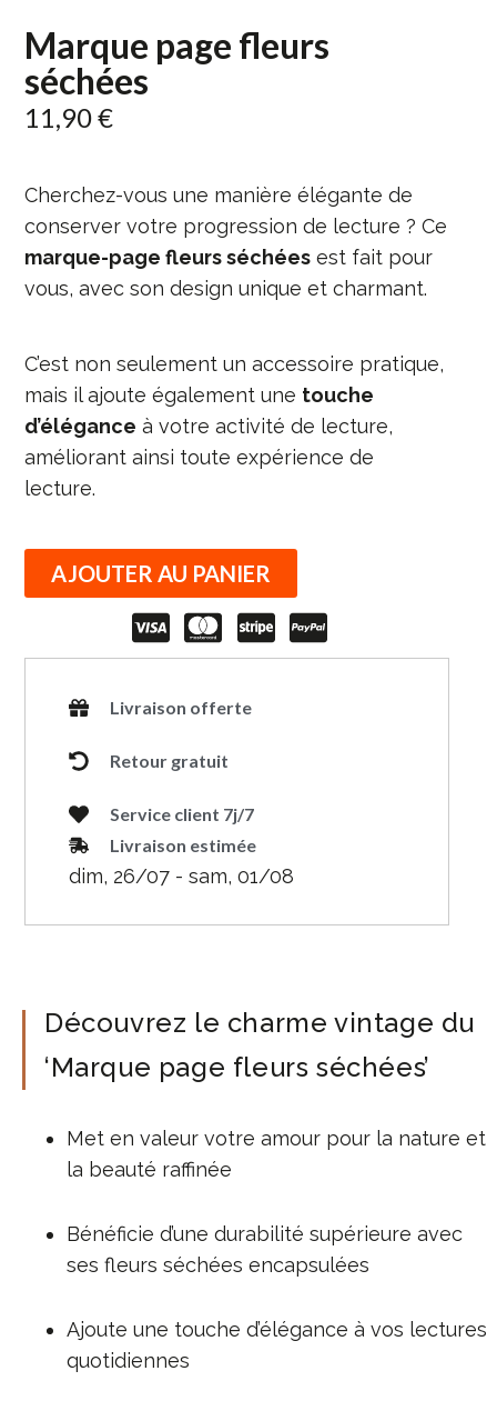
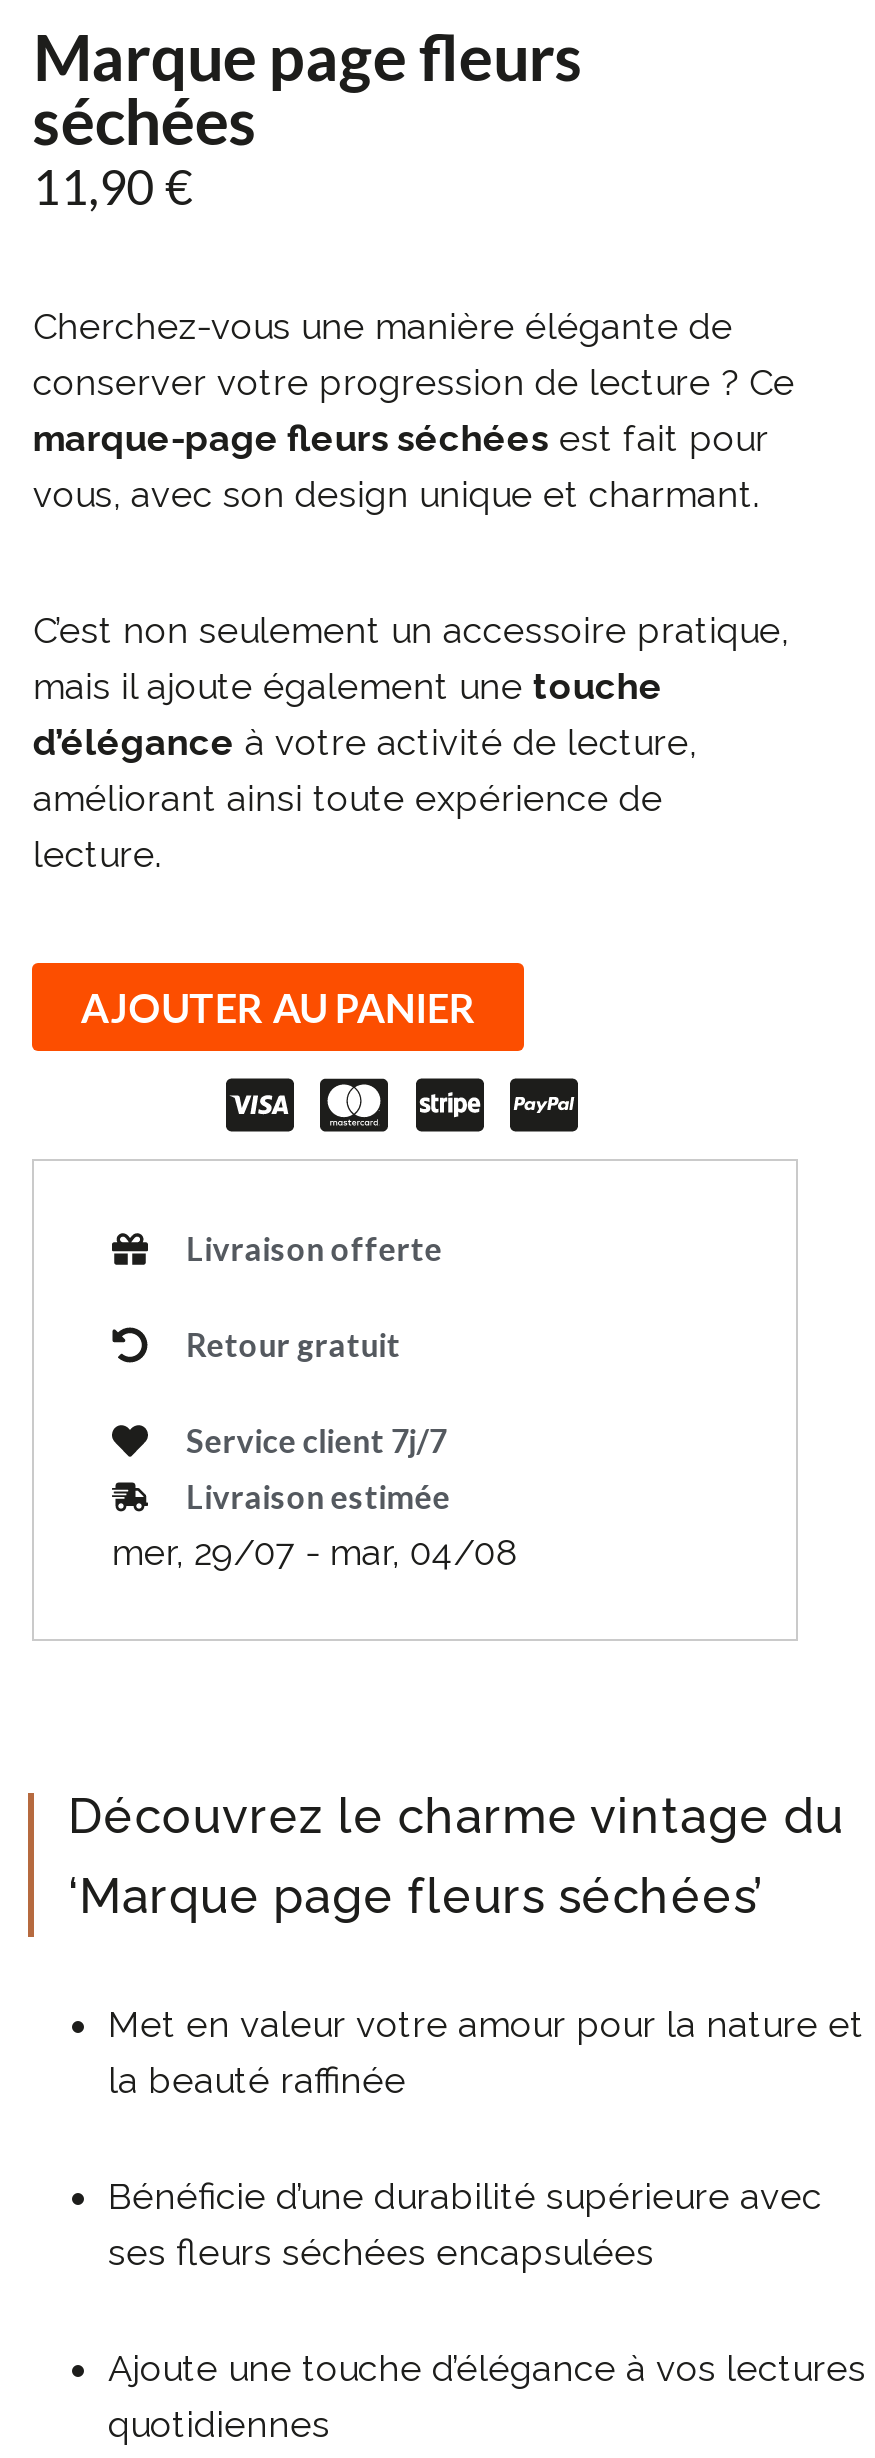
[68,864,294,888] dim, 26/07 - sam, 01/08 -> [111,1531,517,1573] mer, 29/07 - mar, 04/08

